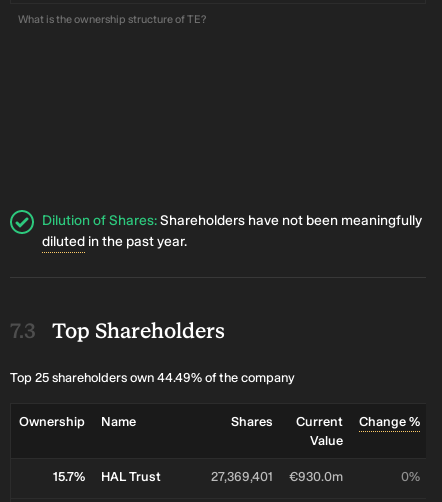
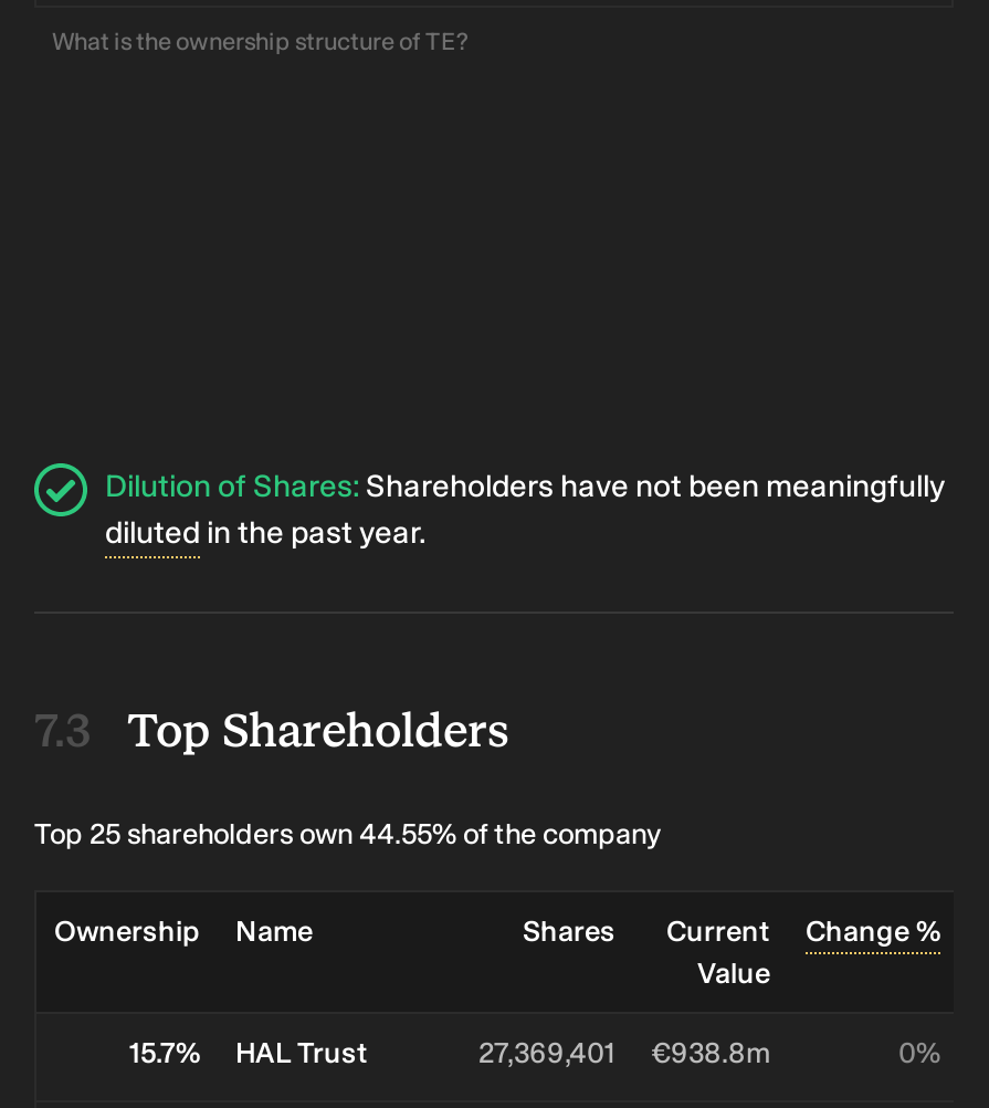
[10,370,295,385] Top 25 shareholders own 44.49% of the company -> [34,817,662,850] Top 25 shareholders own 44.55% of the company
[211,469,343,484] 27,369,401 €930.0m -> [478,1036,770,1069] 27,369,401 €938.8m

